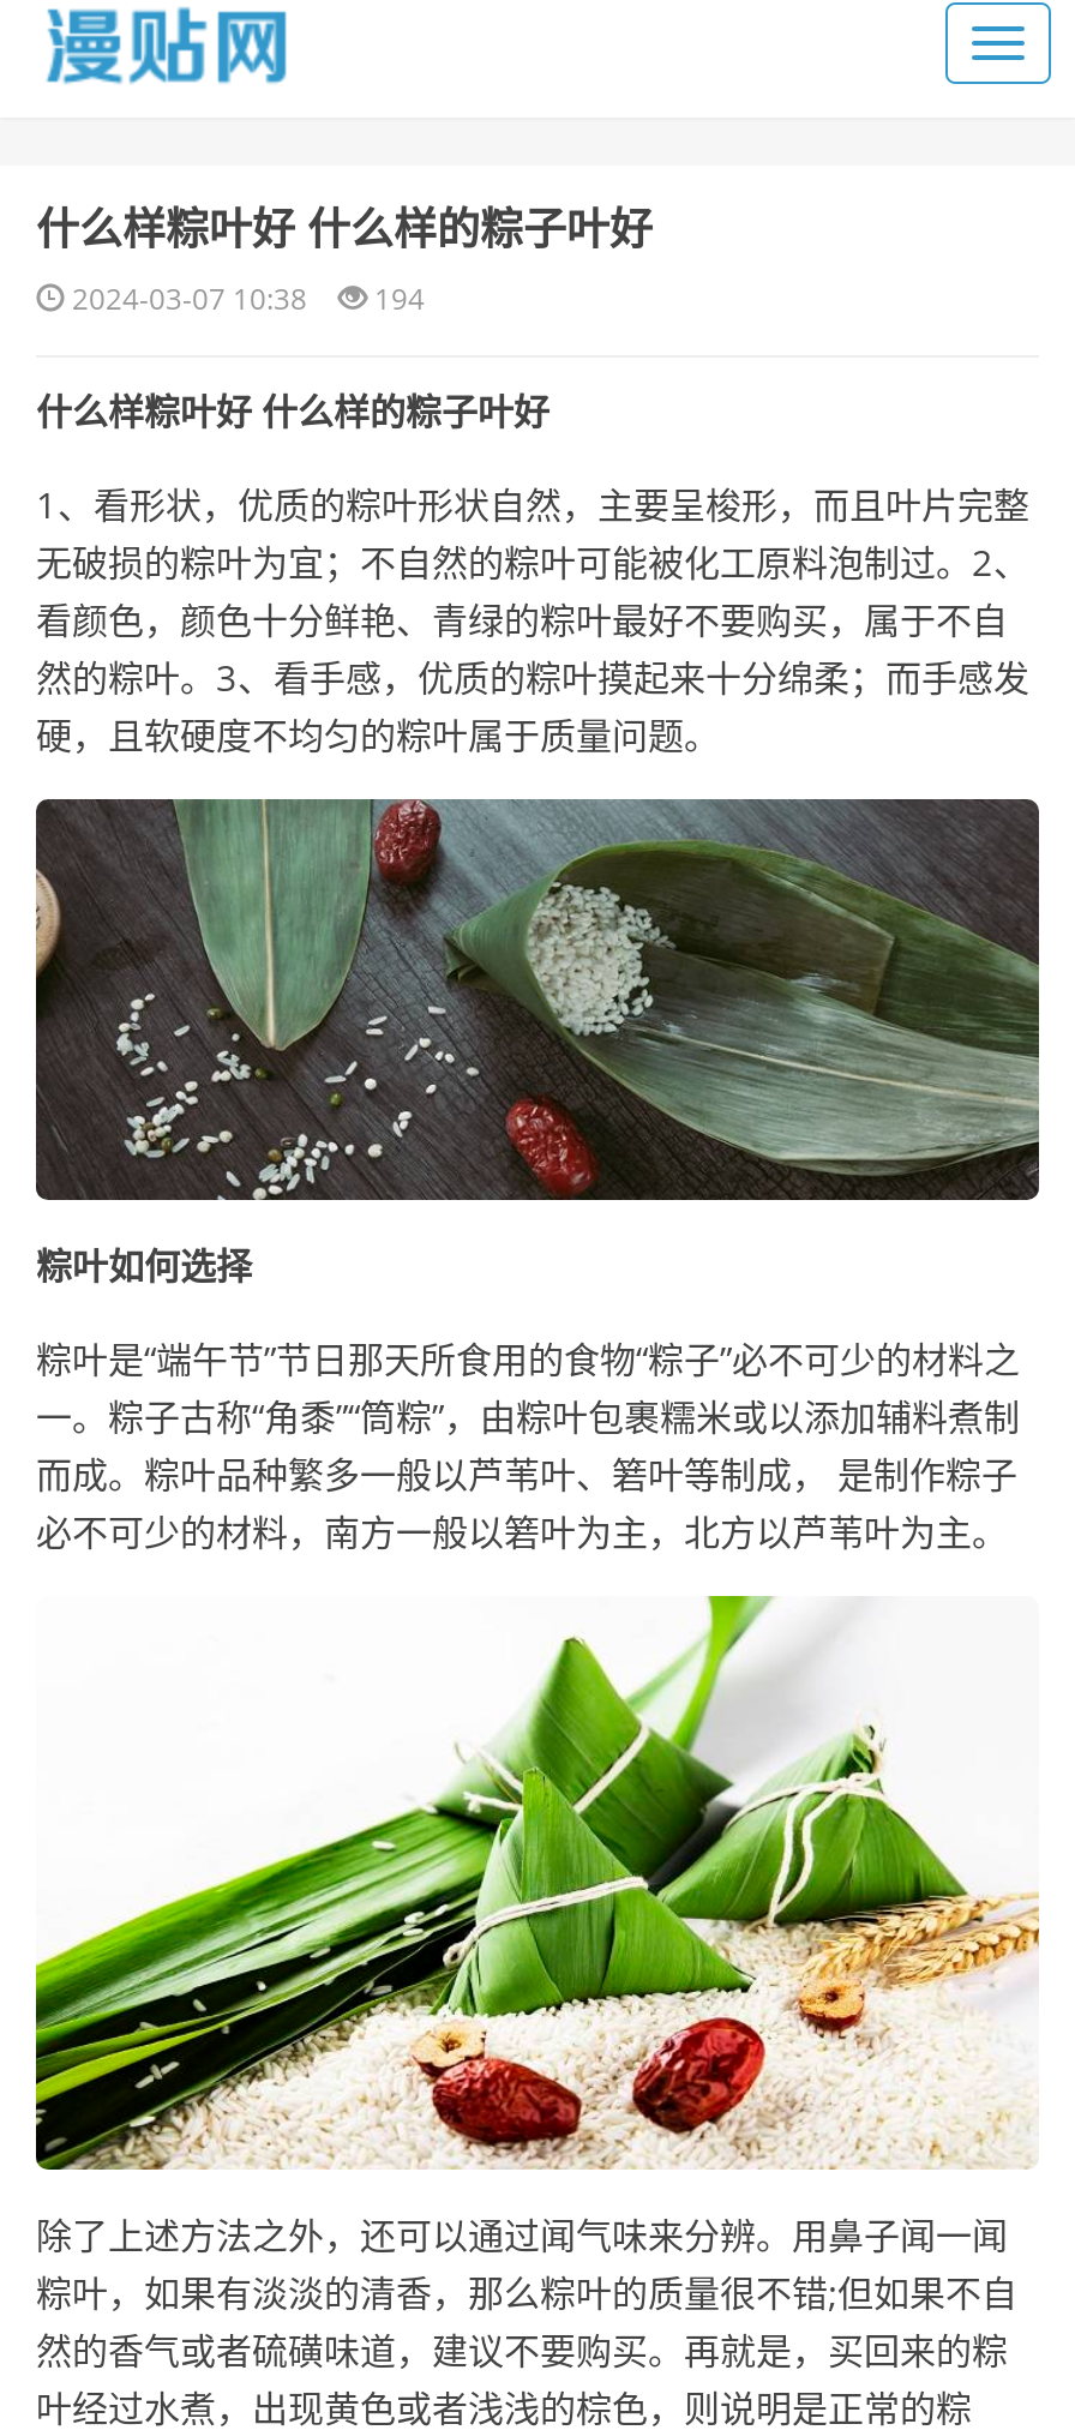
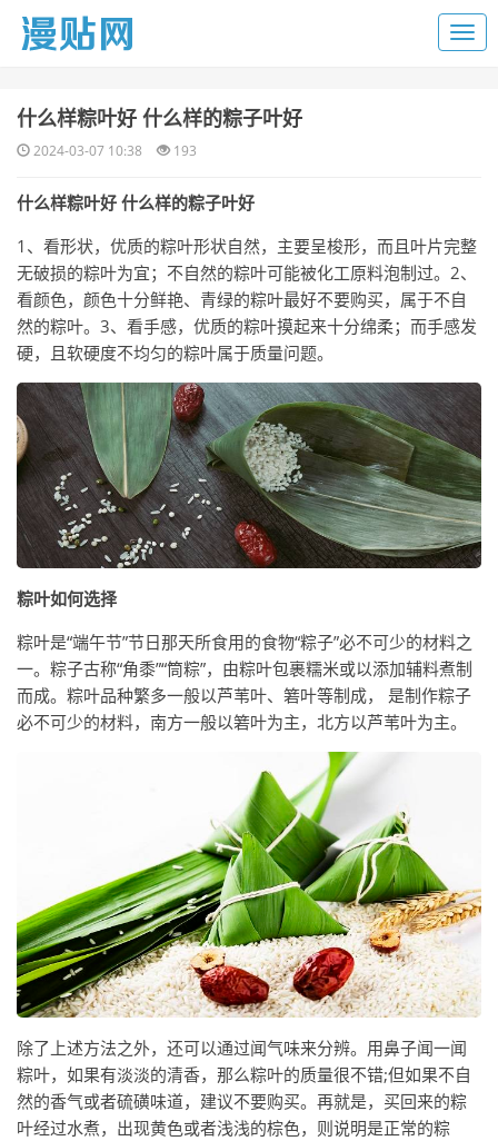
[65,278,425,319] 2024-03-07 10:38 194 -> [30,141,197,160] 2024-03-07 10:38 193

